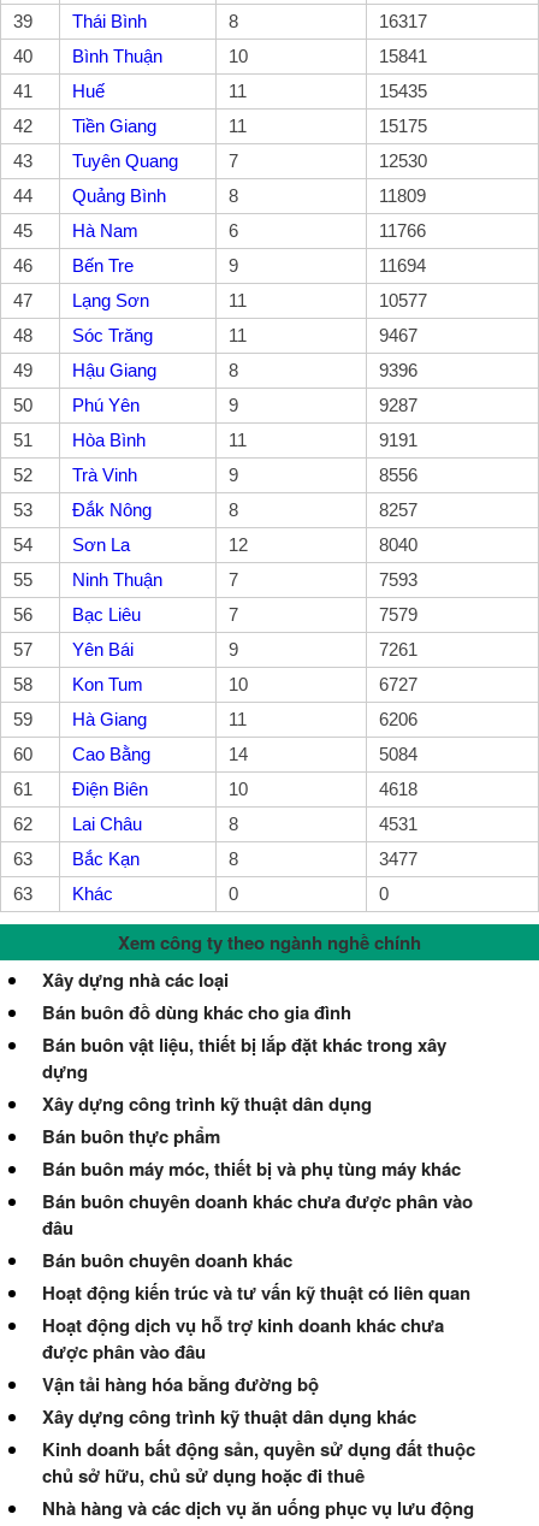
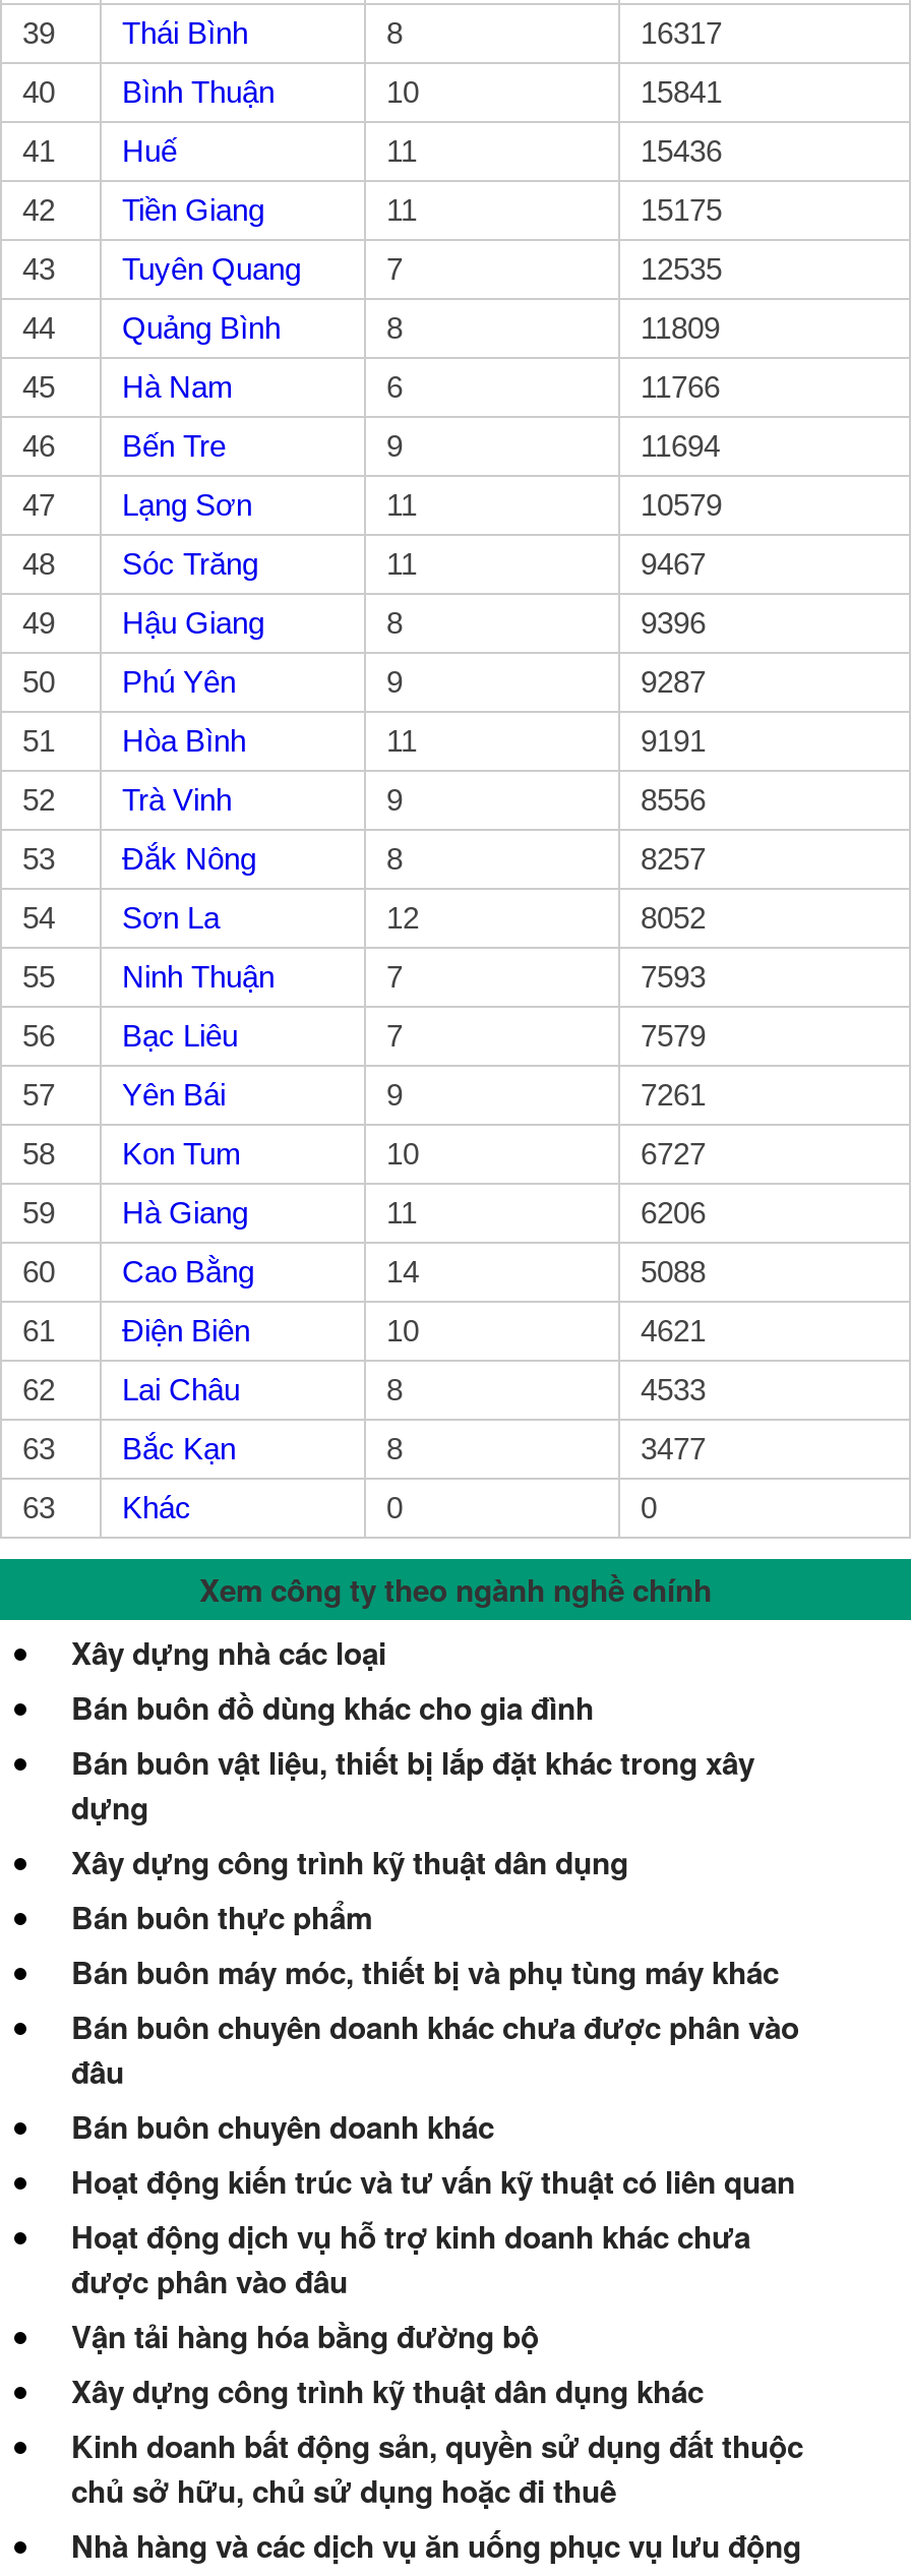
[379,81,427,101] 15435 -> [641,133,722,168] 15436
[379,151,427,171] 12530 -> [641,251,722,286] 12535
[379,290,427,311] 10577 -> [641,487,722,522] 10579
[379,534,417,555] 8040 -> [641,900,706,935] 8052
[379,744,417,764] 5084 -> [641,1254,706,1289] 5088
[379,779,417,799] 4618 -> [641,1313,706,1348] 4621
[379,814,417,834] 4531 -> [641,1372,706,1407] 4533

